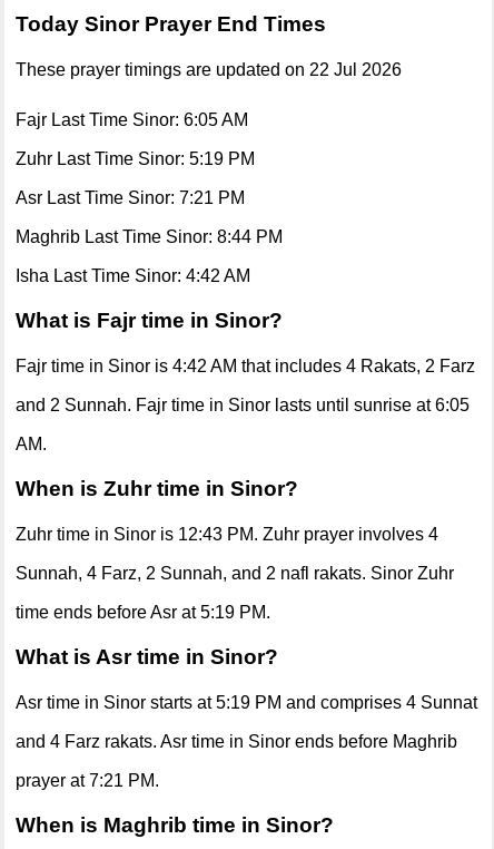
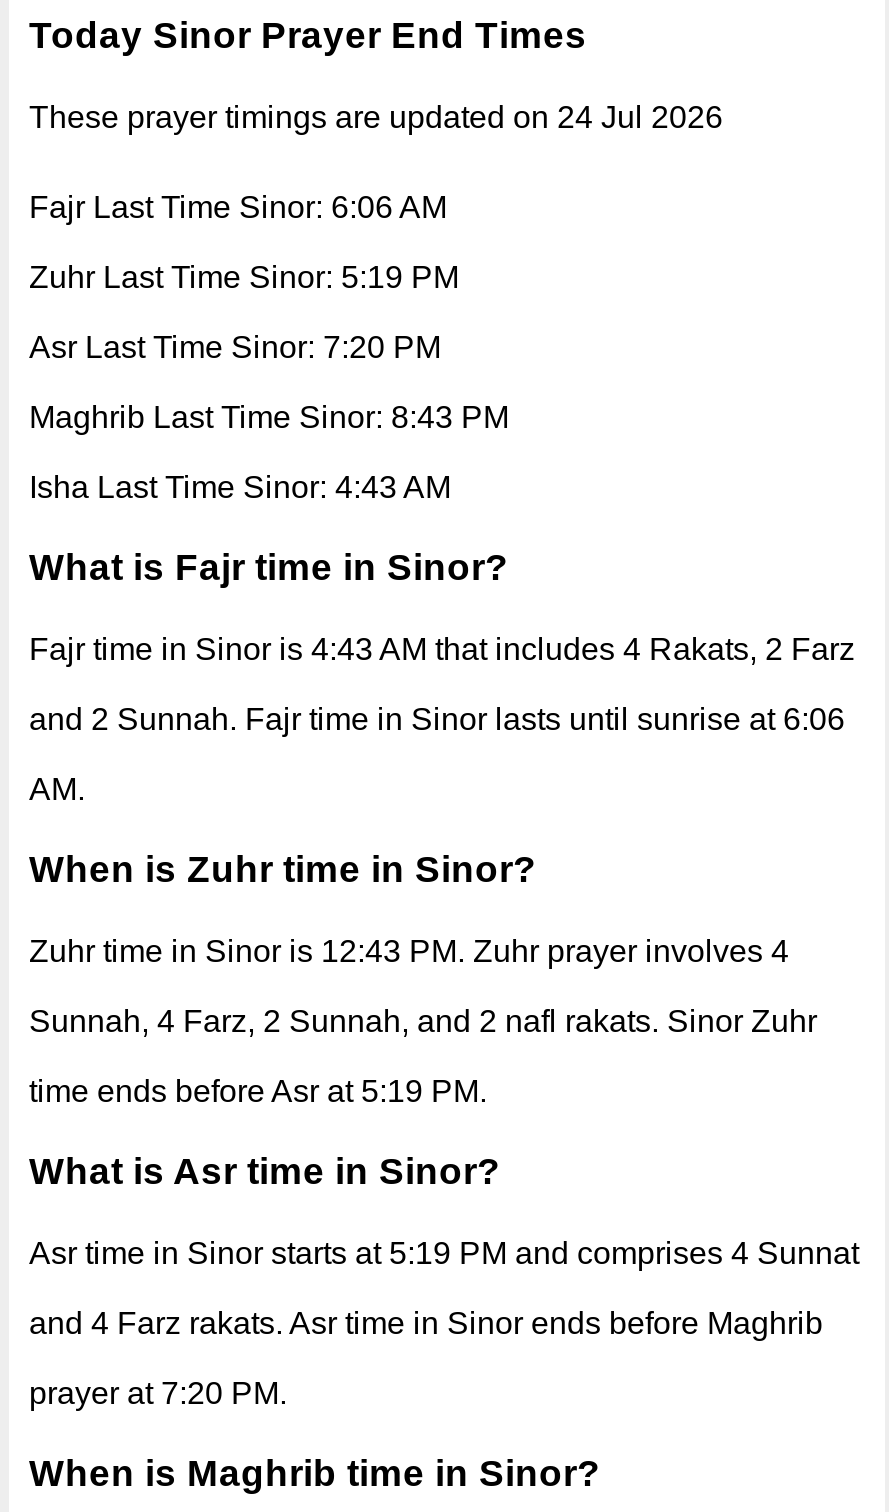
[16,60,402,79] These prayer timings are updated on 22 Jul 2026 -> [29,100,723,134] These prayer timings are updated on 24 Jul 2026
[16,110,248,129] Fajr Last Time Sinor: 6:05 AM -> [29,190,447,224] Fajr Last Time Sinor: 6:06 AM
[16,188,245,207] Asr Last Time Sinor: 7:21 PM -> [29,330,441,364] Asr Last Time Sinor: 7:20 PM
[16,227,283,246] Maghrib Last Time Sinor: 8:44 PM -> [29,400,509,434] Maghrib Last Time Sinor: 8:43 PM
[16,266,250,285] Isha Last Time Sinor: 4:42 AM -> [29,470,451,504] Isha Last Time Sinor: 4:43 AM
[16,357,475,375] Fajr time in Sinor is 4:42 AM that includes 4 Rakats, 2 Farz -> [29,632,855,666] Fajr time in Sinor is 4:43 AM that includes 4 Rakats, 2 Farz
[16,396,470,414] and 2 Sunnah. Fajr time in Sinor lasts until sunrise at 6:05 -> [29,702,845,736] and 2 Sunnah. Fajr time in Sinor lasts until sunrise at 6:06
[16,771,159,790] prayer at 7:21 PM. -> [29,1376,287,1410] prayer at 7:20 PM.

